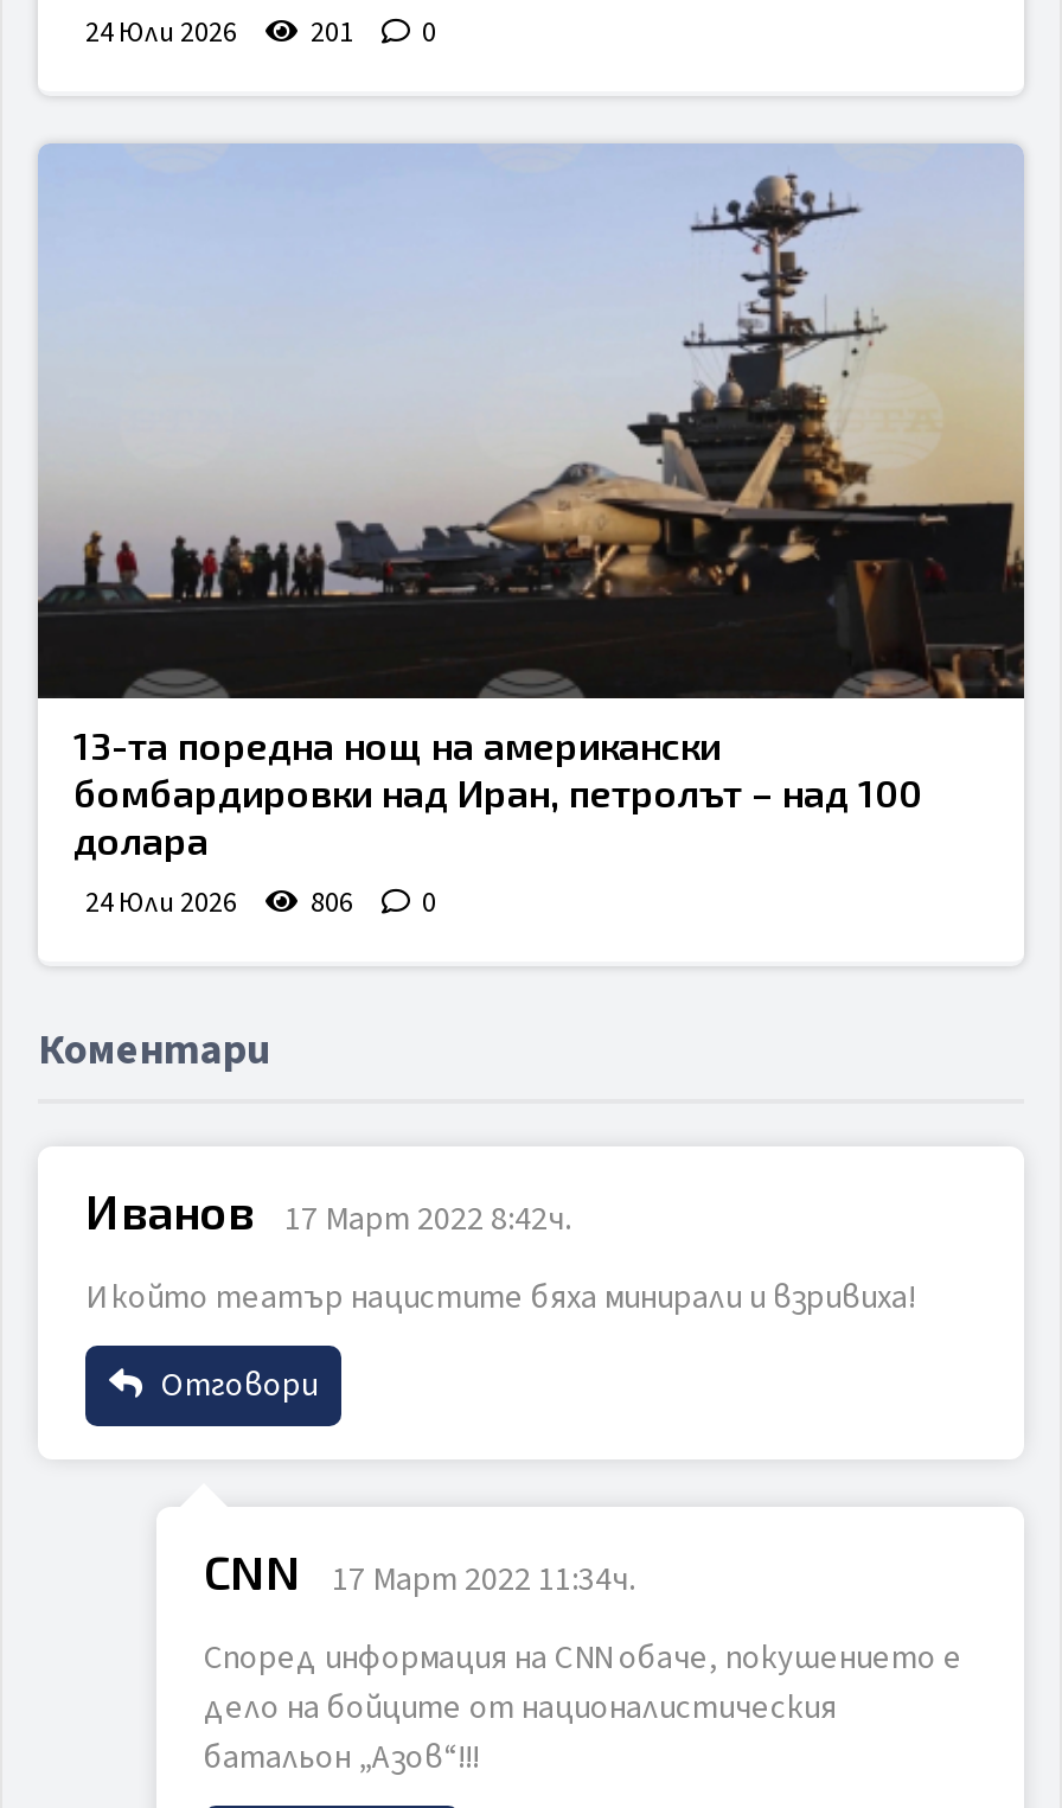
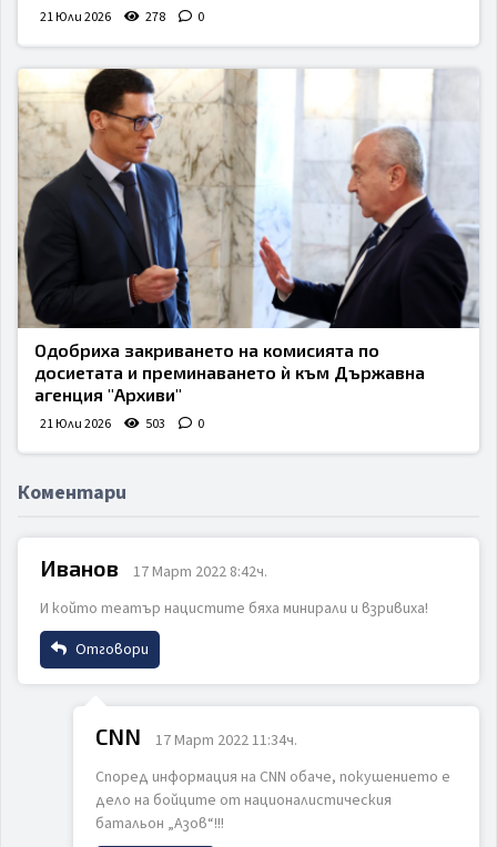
[85,12,353,53] 24 Юли 2026 | 201 -> [40,7,165,26] 21 Юли 2026 | 278
[38,143,1026,861] [image] | 13-та поредна нощ на американски | бомбардировки над Иран, петролът – над 100 | долара -> [17,68,479,404] [image] | Одобриха закриването на комисията по | досиетата и преминаването ѝ към Държавна | агенция "Архиви"
[85,883,353,923] 24 Юли 2026 | 806 -> [40,414,165,433] 21 Юли 2026 | 503

